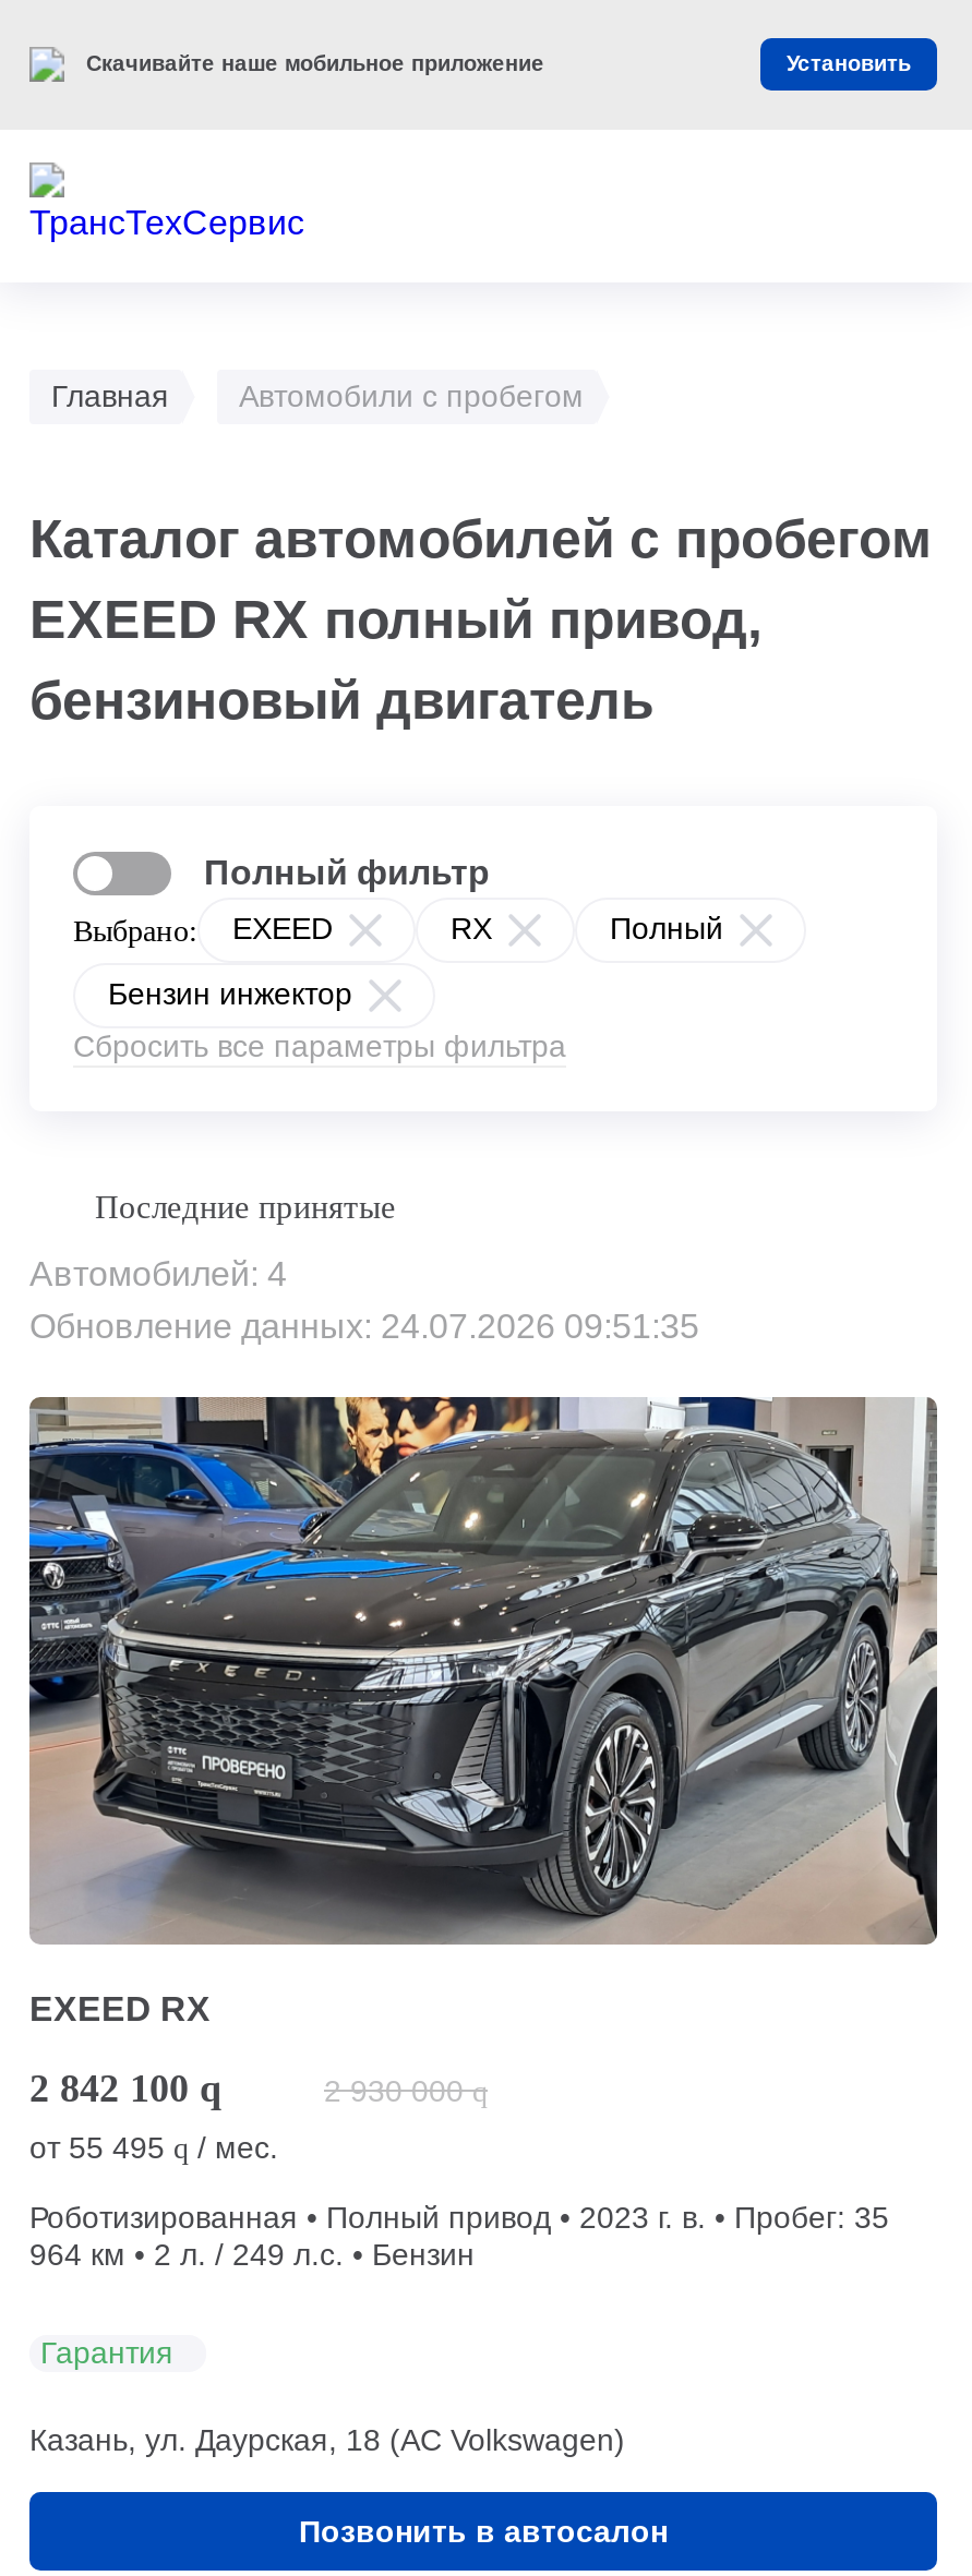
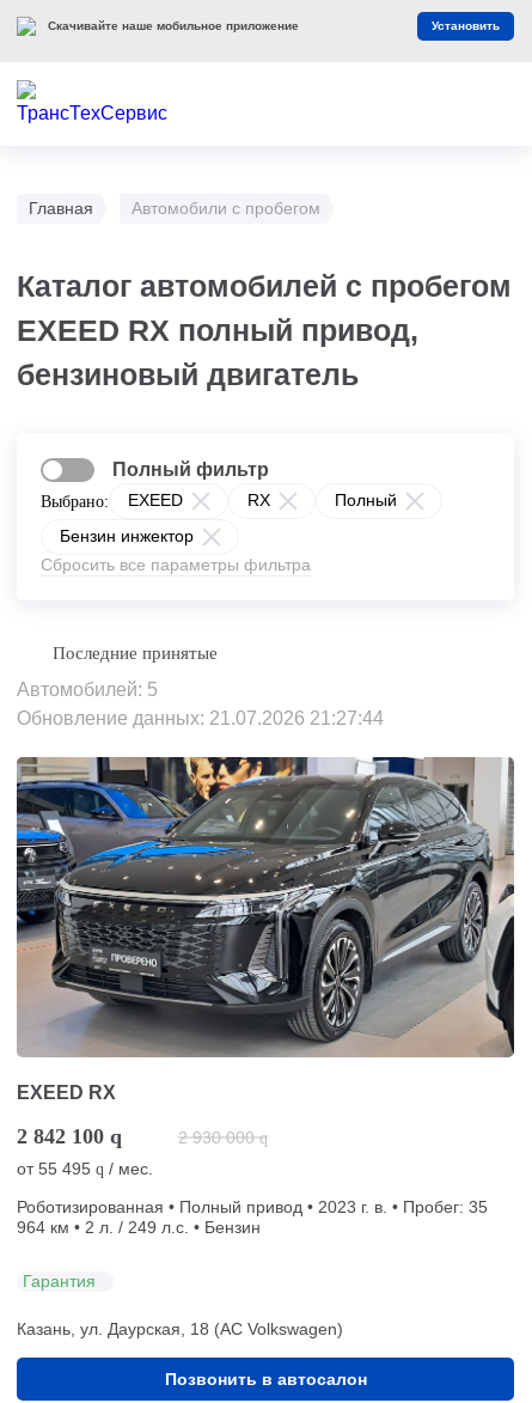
[29,1255,287,1292] Автомобилей: 4 -> [17,679,158,700] Автомобилей: 5
[29,1308,699,1345] Обновление данных: 24.07.2026 09:51:35 -> [17,708,384,728] Обновление данных: 21.07.2026 21:27:44

